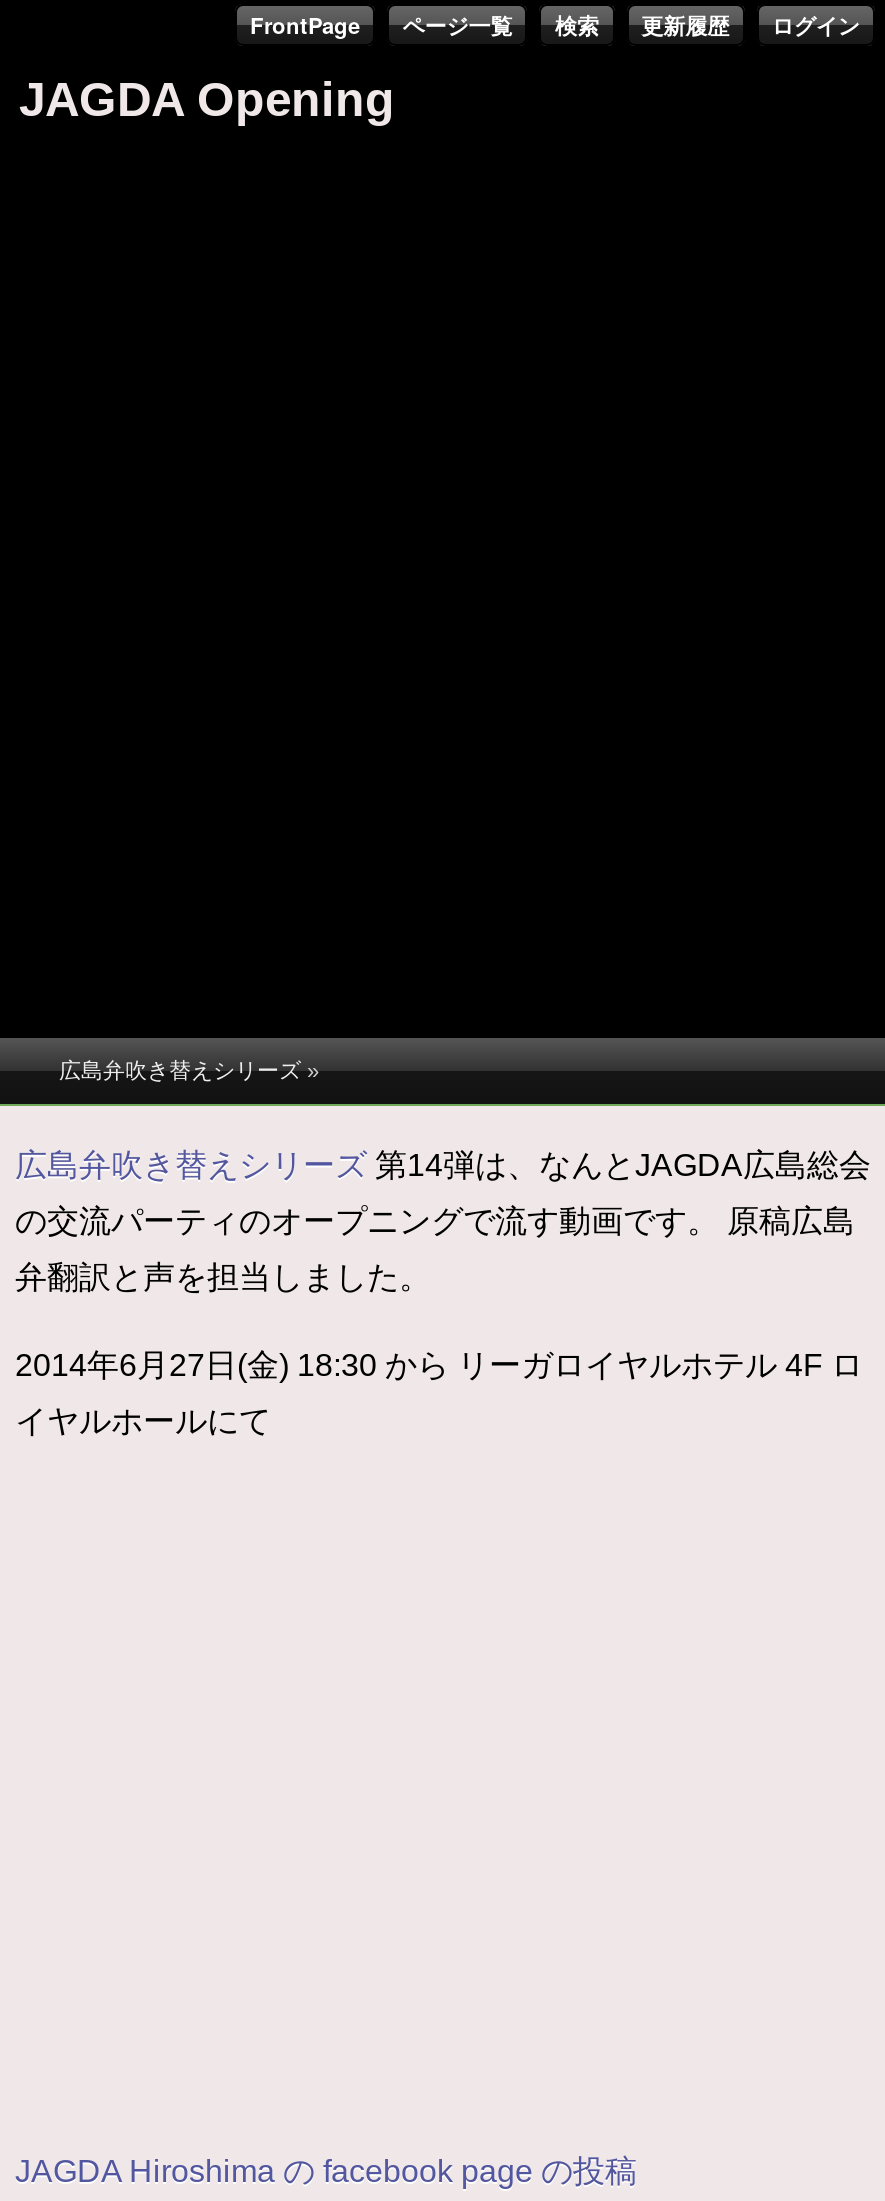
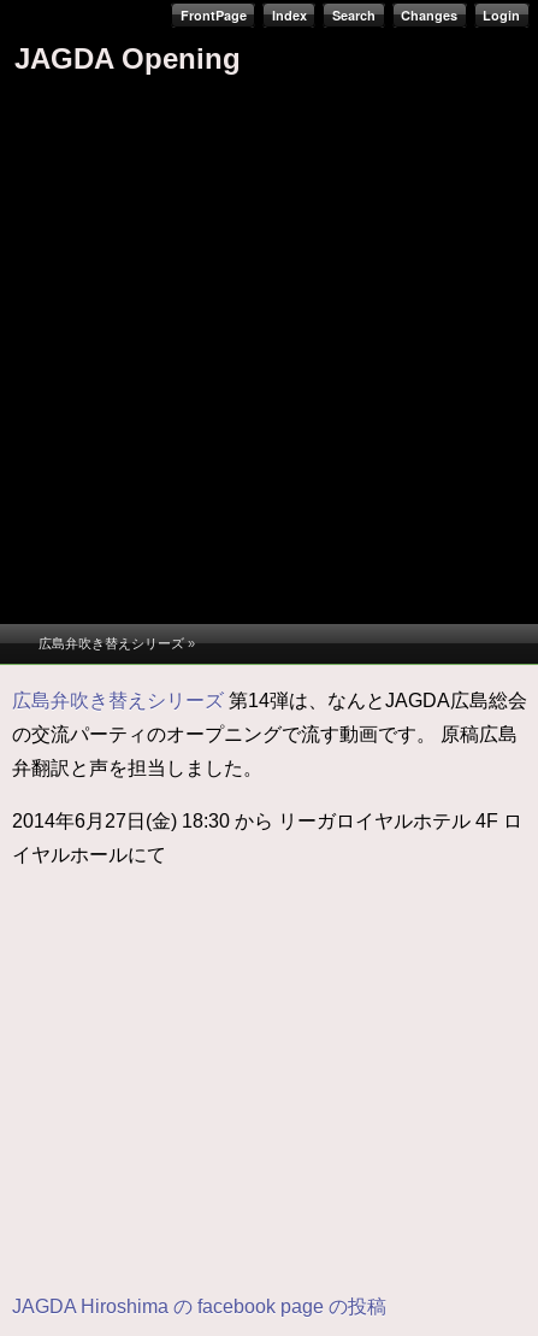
[402,10,860,40] ページ一覧 | 検索 | 更新履歴 | ログイン -> [272,6,520,24] Index | Search | Changes | Login

